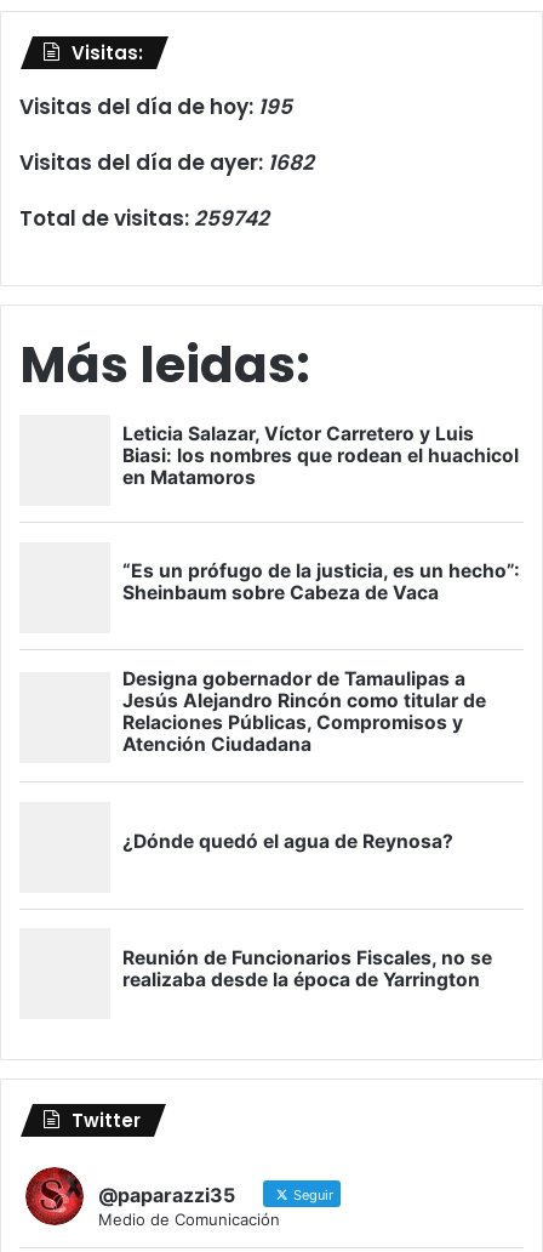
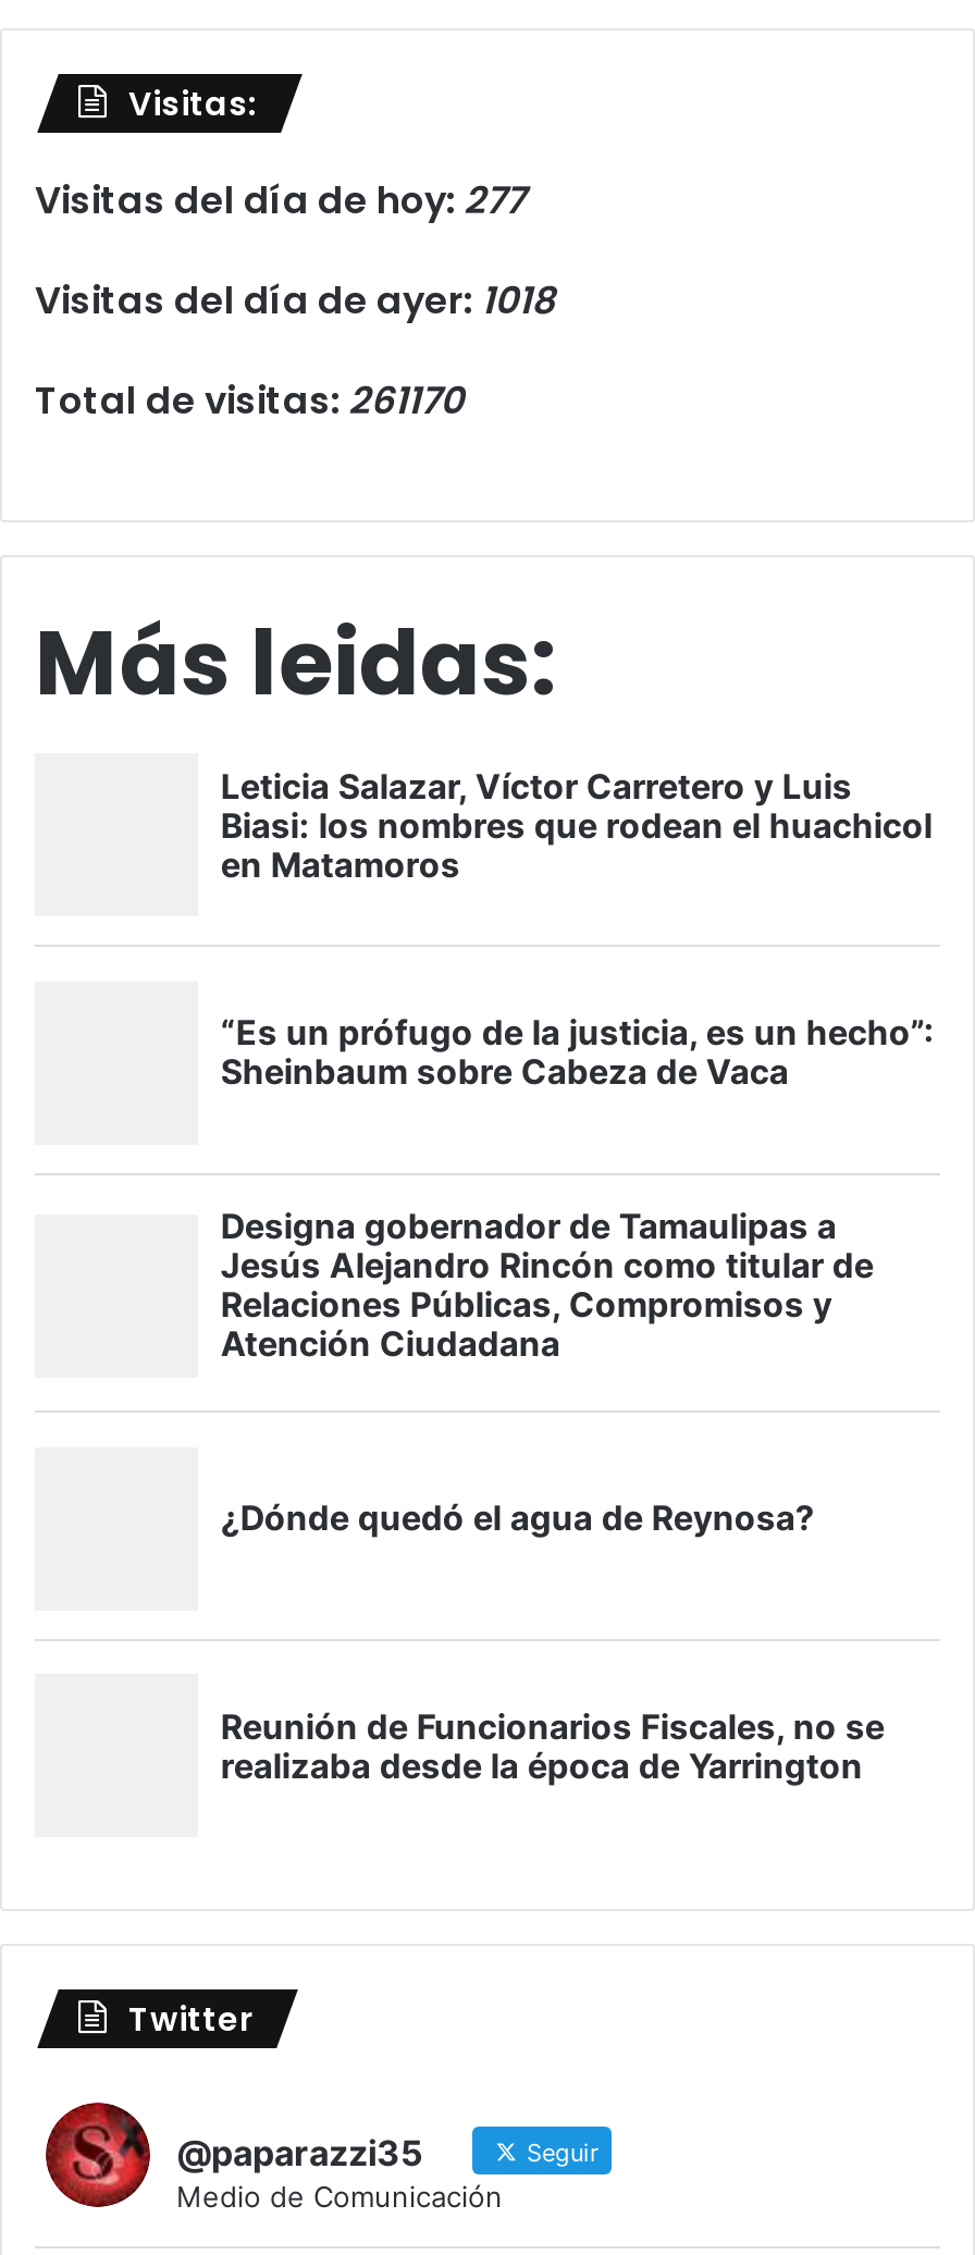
[19,92,292,122] Visitas del día de hoy: 195 -> [35,175,524,227] Visitas del día de hoy: 277
[19,148,314,177] Visitas del día de ayer: 1682 -> [35,275,555,327] Visitas del día de ayer: 1018
[19,204,269,233] Total de visitas: 259742 -> [35,375,464,427] Total de visitas: 261170

